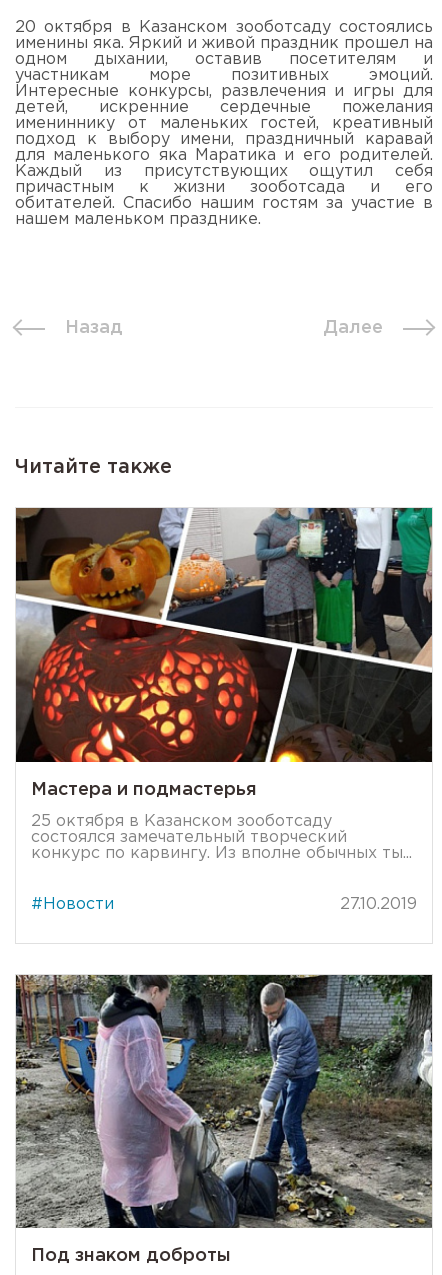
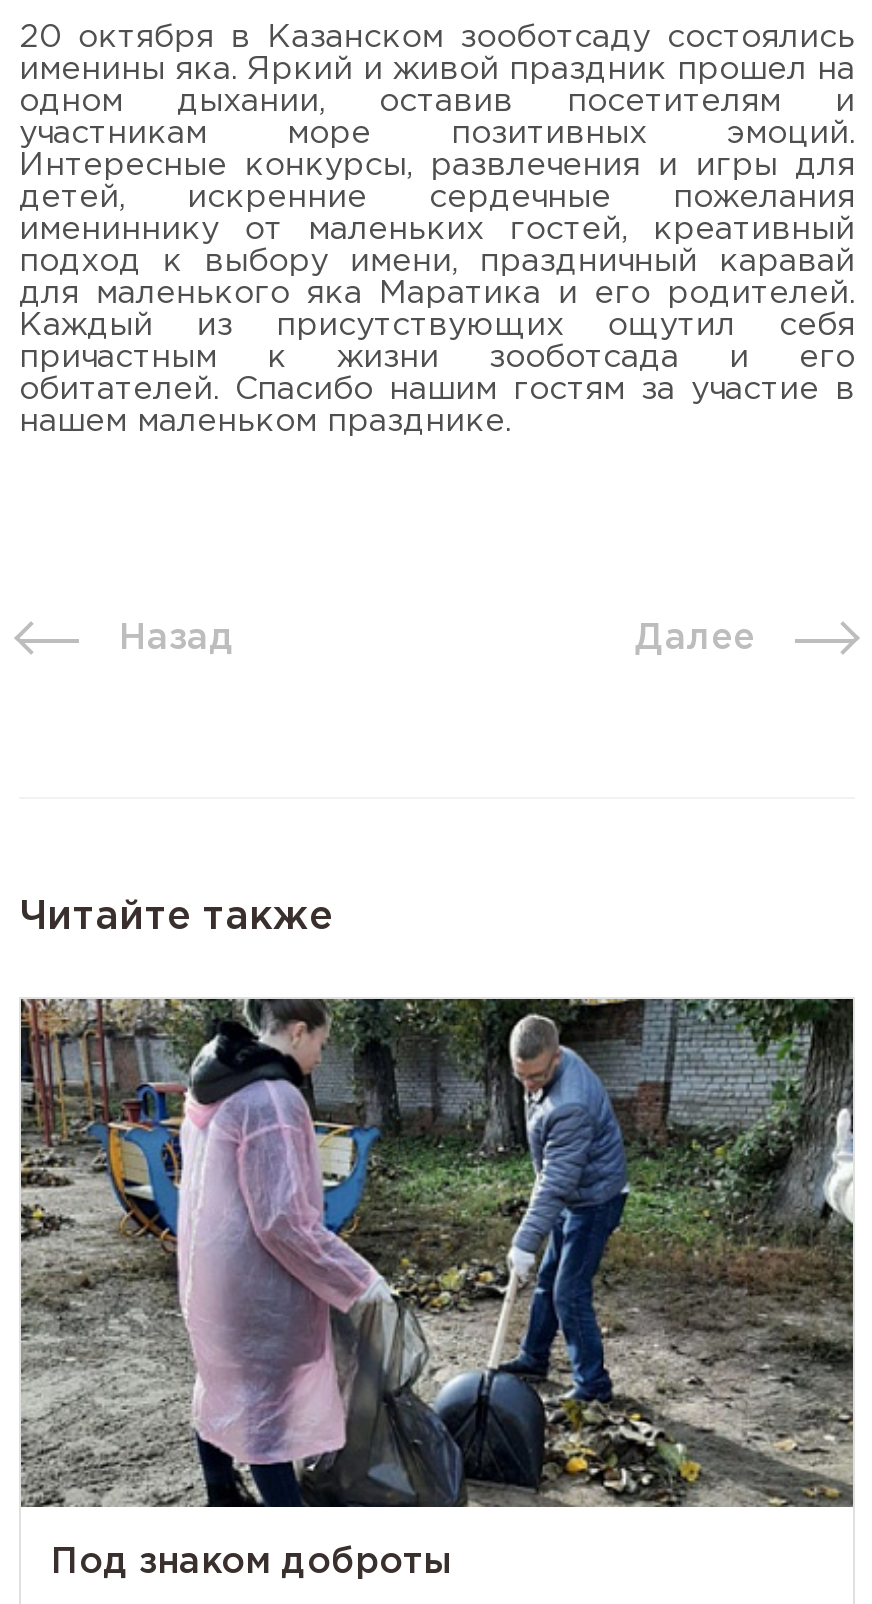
[16,507,433,911] [image] | Мастера и подмастерья | 25 октября в Казанском зооботсаду | состоялся замечательный творческий | конкурс по карвингу. Из вполне обычных ты... | #Новости | 27.10.2019 -> none

